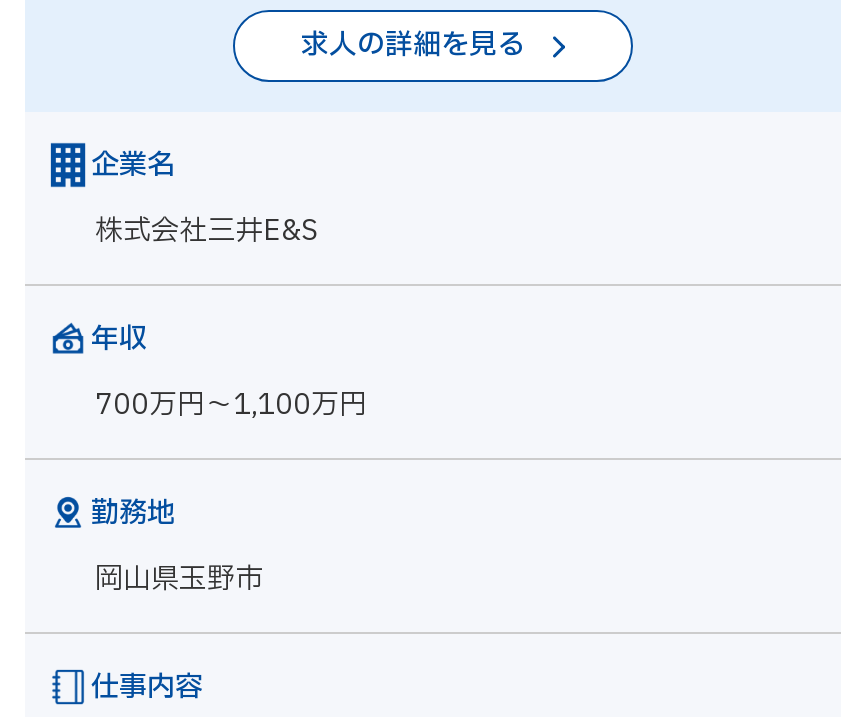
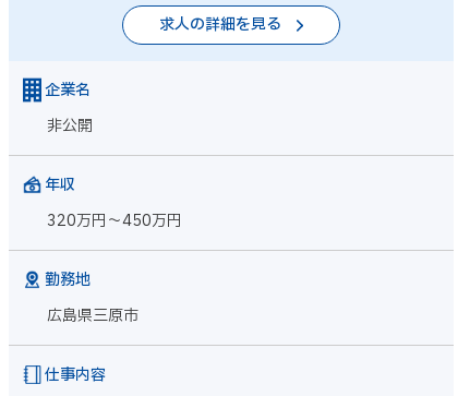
[95,210,319,252] 株式会社三井E&S -> [47,115,93,137] 非公開
[95,384,367,426] 700万円～1,100万円 -> [47,209,182,232] 320万円～450万円
[95,558,263,600] 岡山県玉野市 -> [47,304,138,327] 広島県三原市

